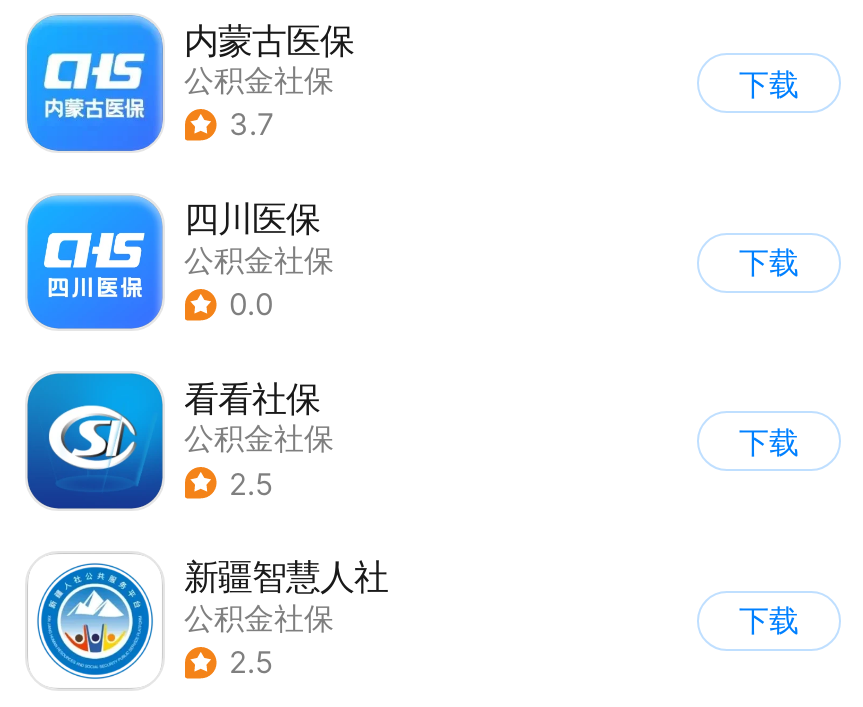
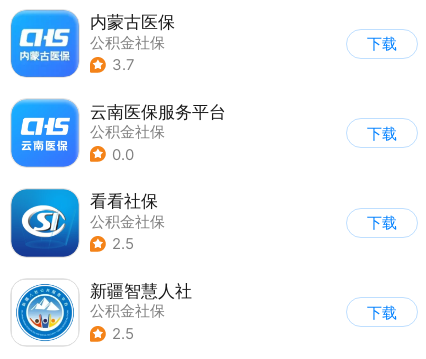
[184,198,320,240] 四川医保 -> [89,101,225,122] 云南医保服务平台

